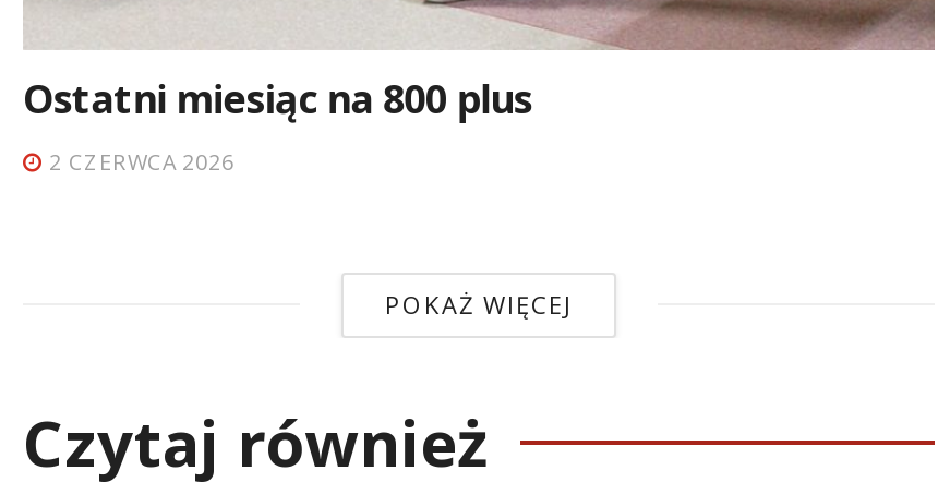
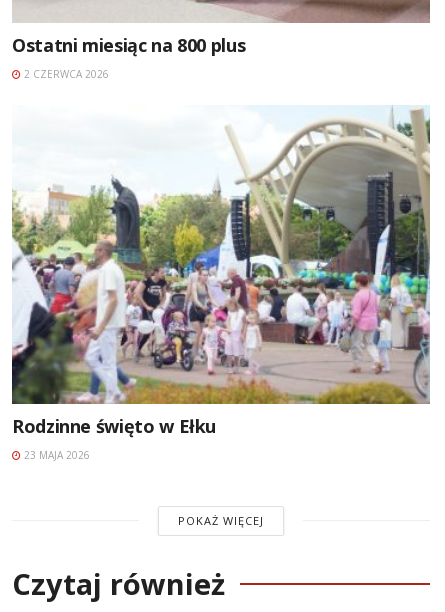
none -> [11,105,430,462] [image] | Rodzinne święto w Ełku | 23 MAJA 2026

